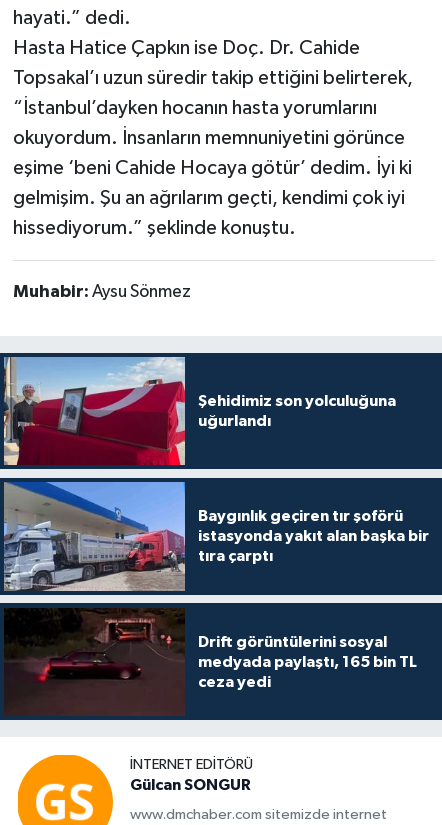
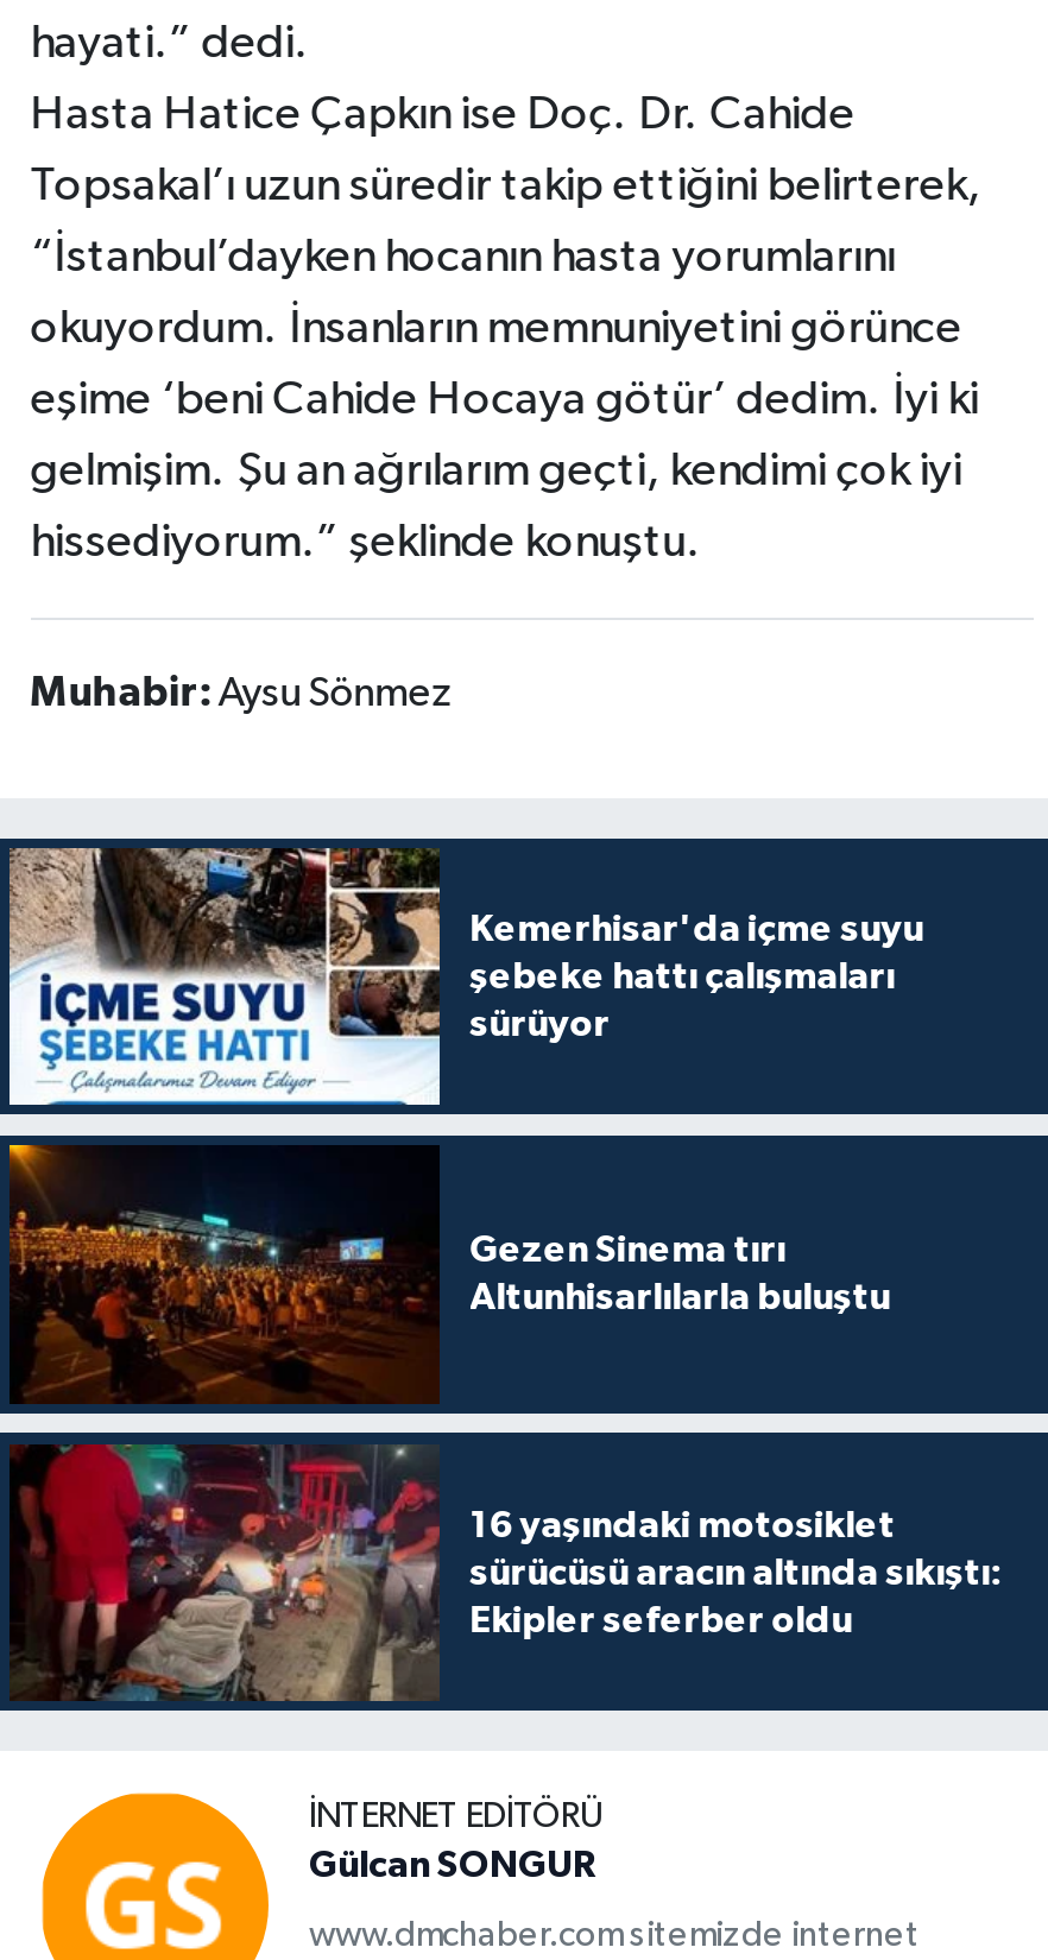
[3,356,396,466] [image] | Şehidimiz son yolculuğuna | uğurlandı -> [7,846,923,1107] [image] | Kemerhisar'da içme suyu | şebeke hattı çalışmaları | sürüyor
[3,481,429,592] [image] | Baygınlık geçiren tır şoförü | istasyonda yakıt alan başka bir | tıra çarptı -> [7,1143,890,1404] [image] | Gezen Sinema tırı | Altunhisarlılarla buluştu
[5,608,417,716] [image] | Drift görüntülerini sosyal | medyada paylaştı, 165 bin TL | ceza yedi -> [12,1442,1002,1703] [image] | 16 yaşındaki motosiklet | sürücüsü aracın altında sıkıştı: | Ekipler seferber oldu

